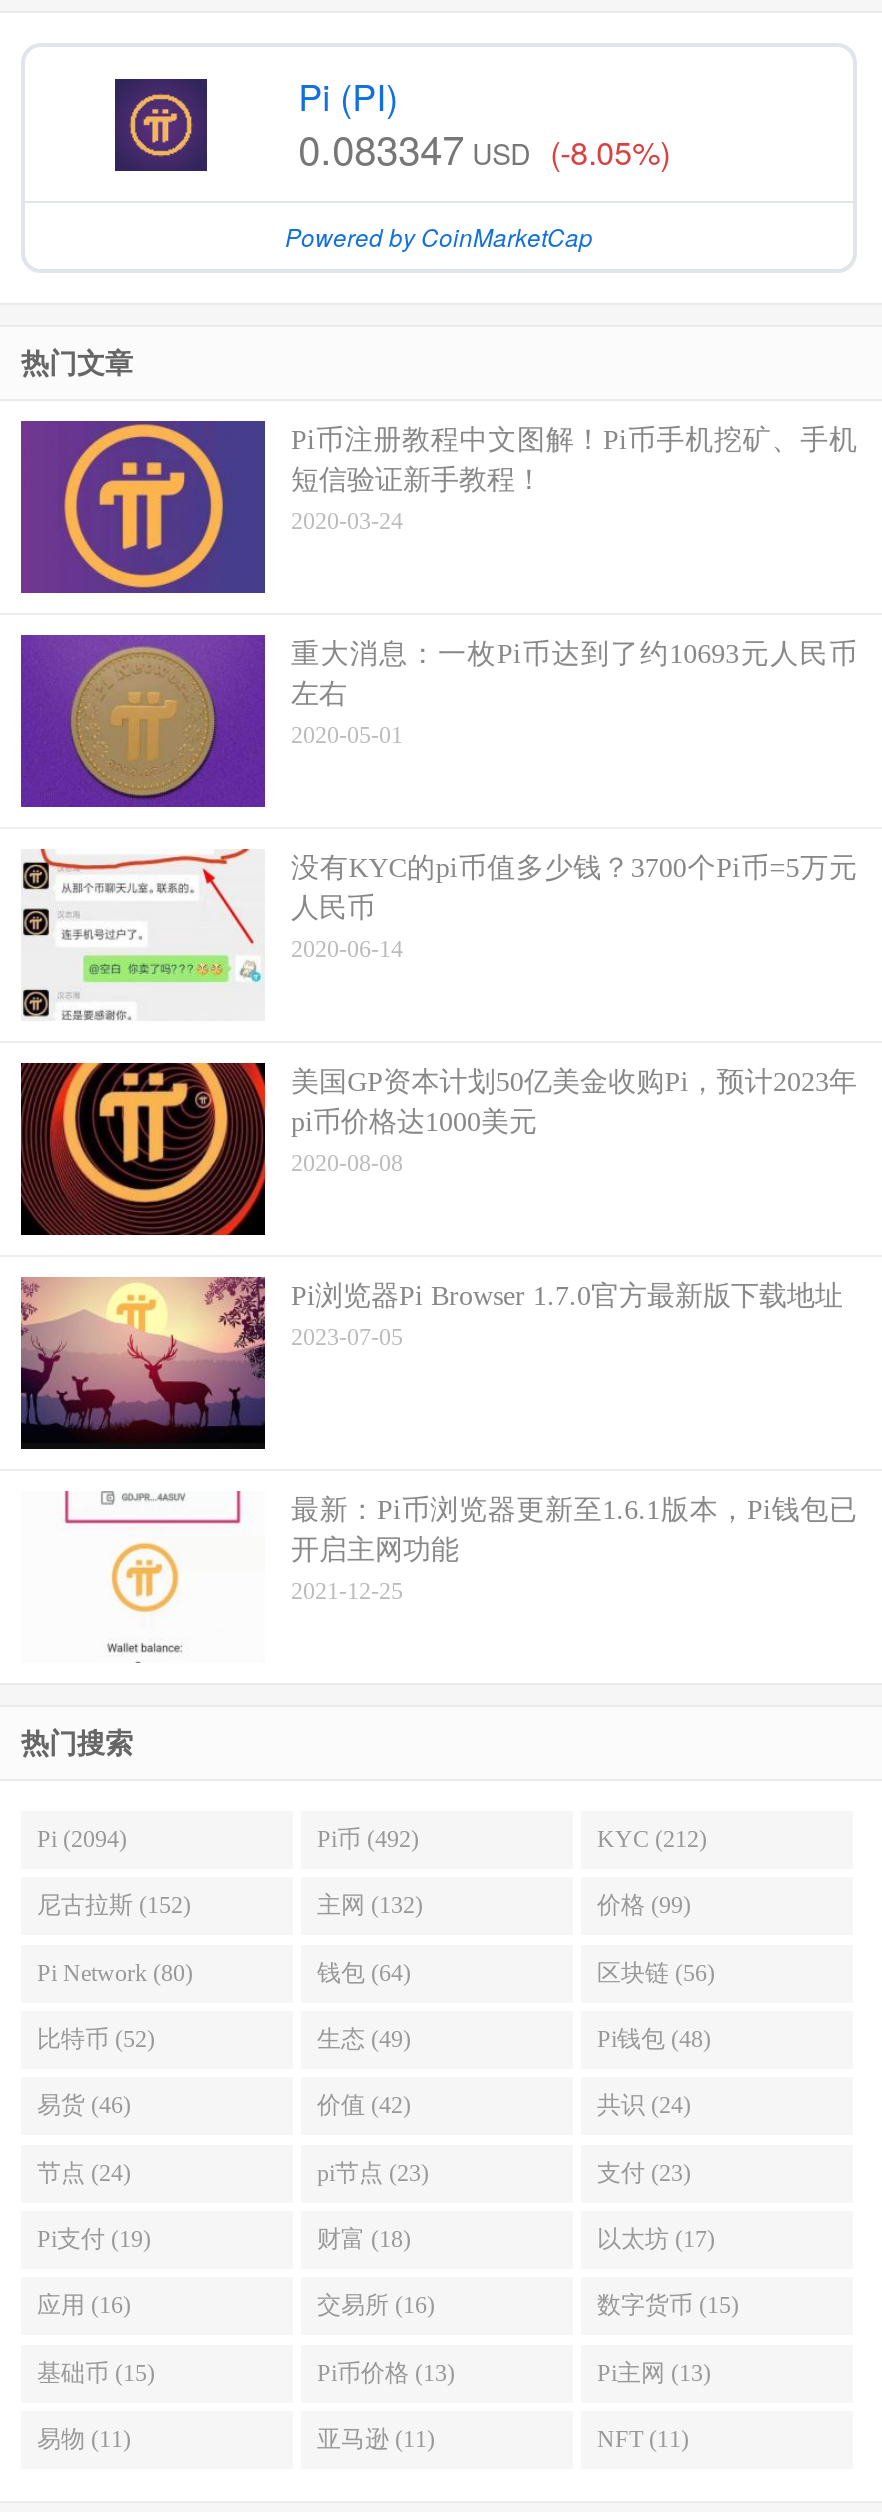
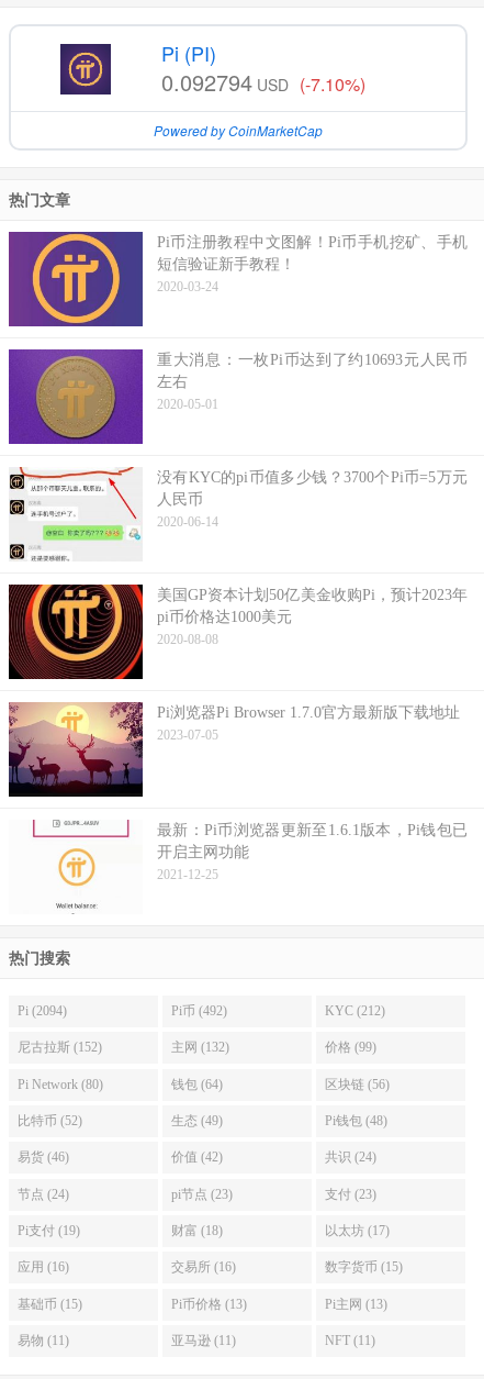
[298,119,670,177] 0.083347 USD (-8.05%) -> [161,66,365,98] 0.092794 USD (-7.10%)

